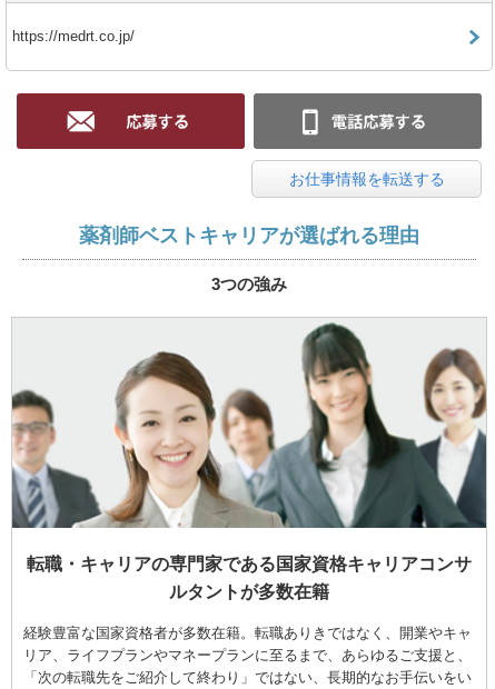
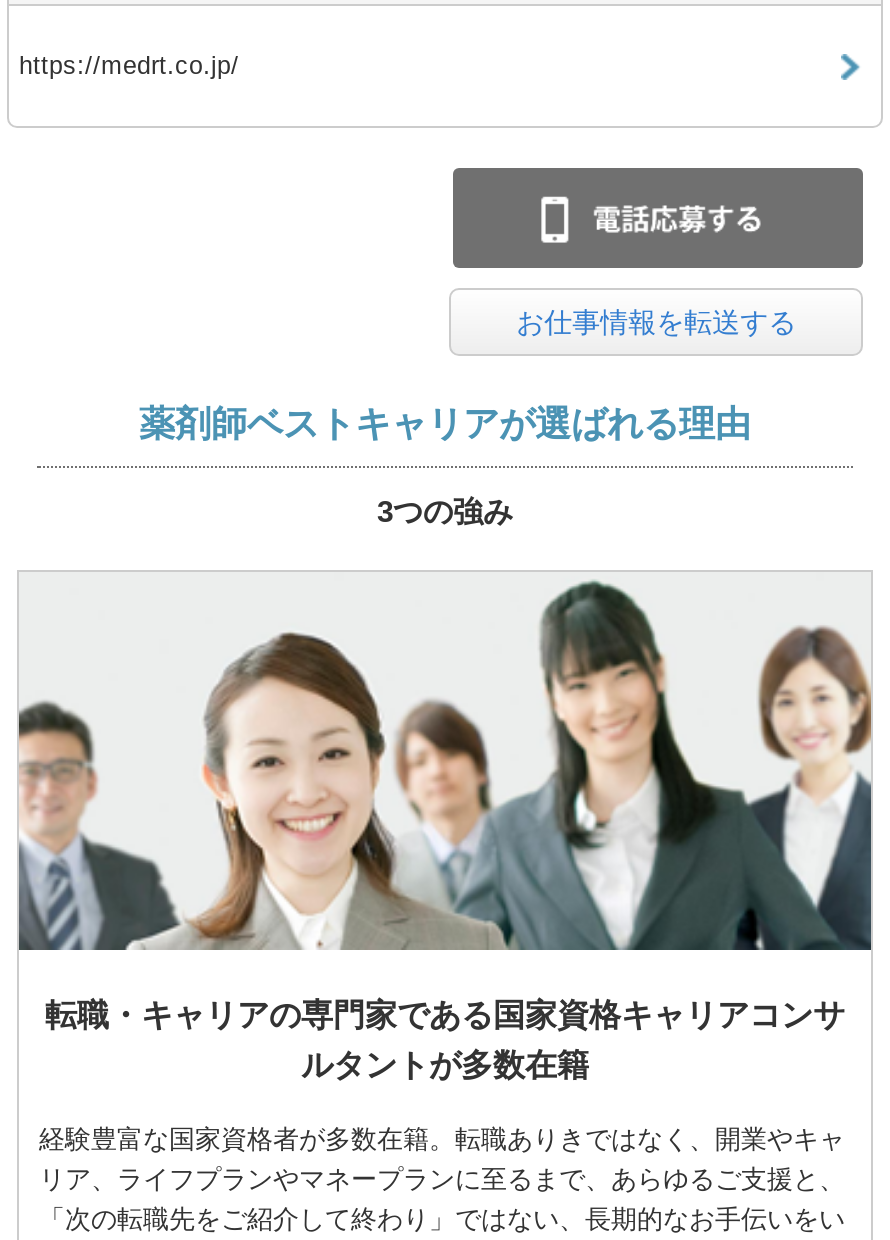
[16,92,246,150] [image] -> none

